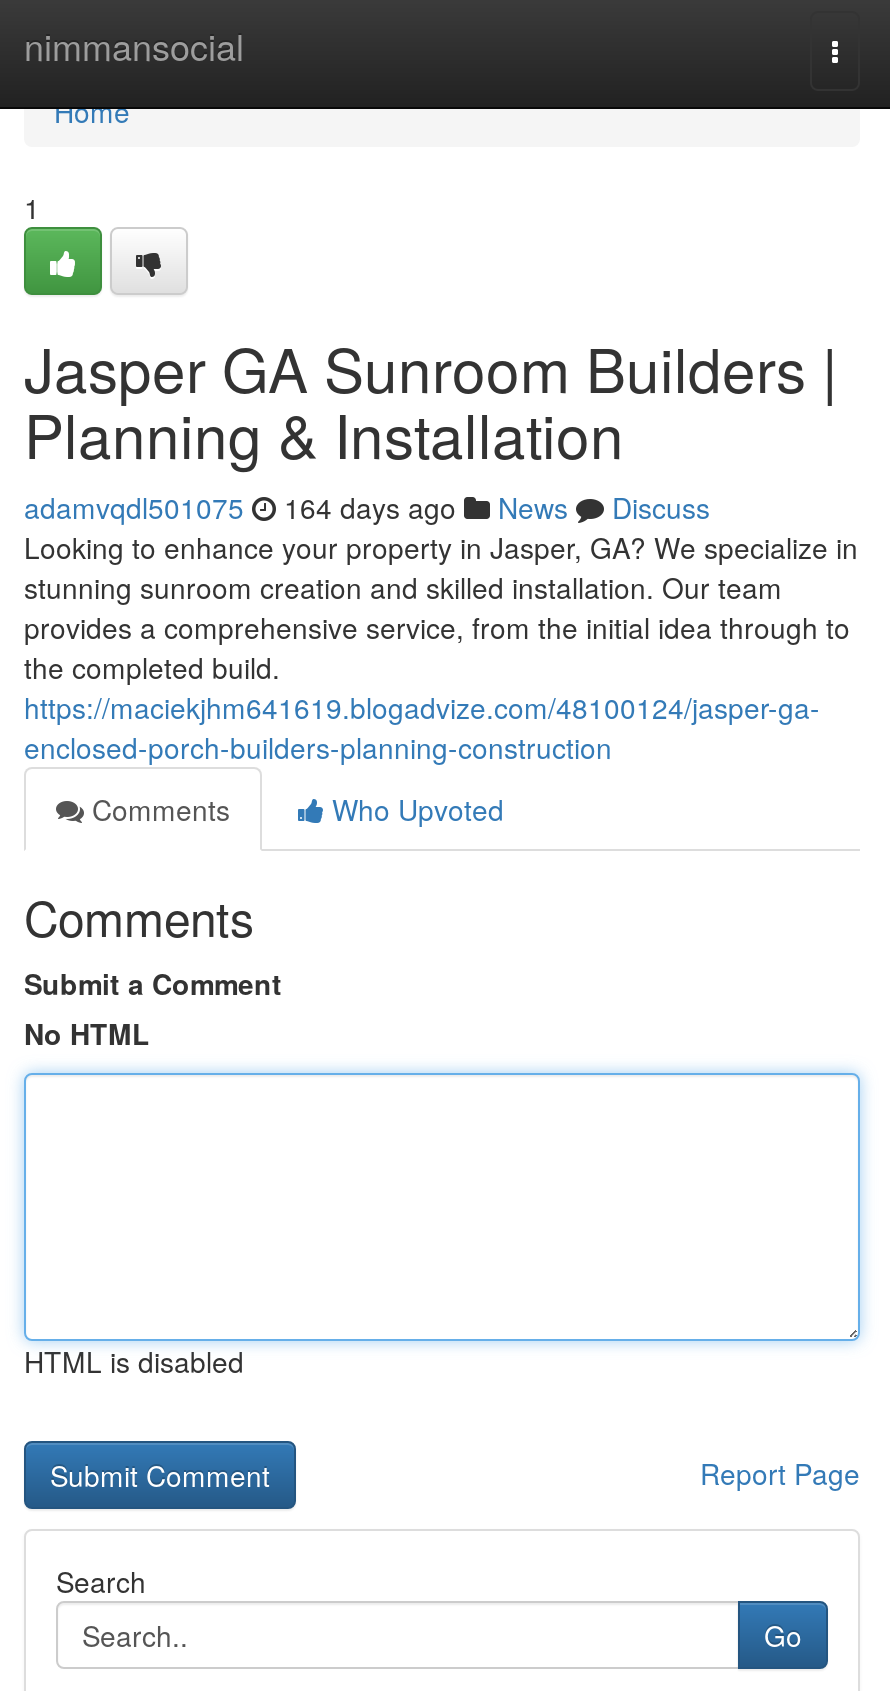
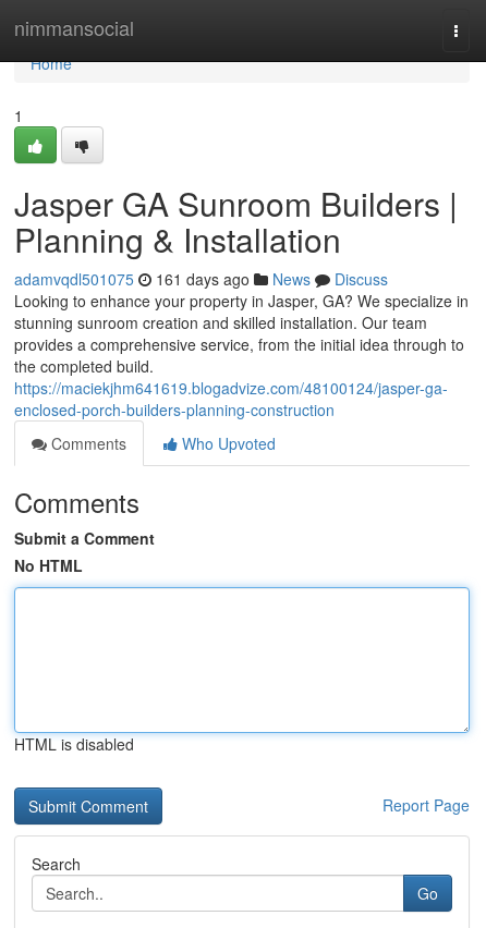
[24,487,710,527] adamvqdl501075 164 days ago News Discuss -> [14,268,388,290] adamvqdl501075 161 days ago News Discuss

